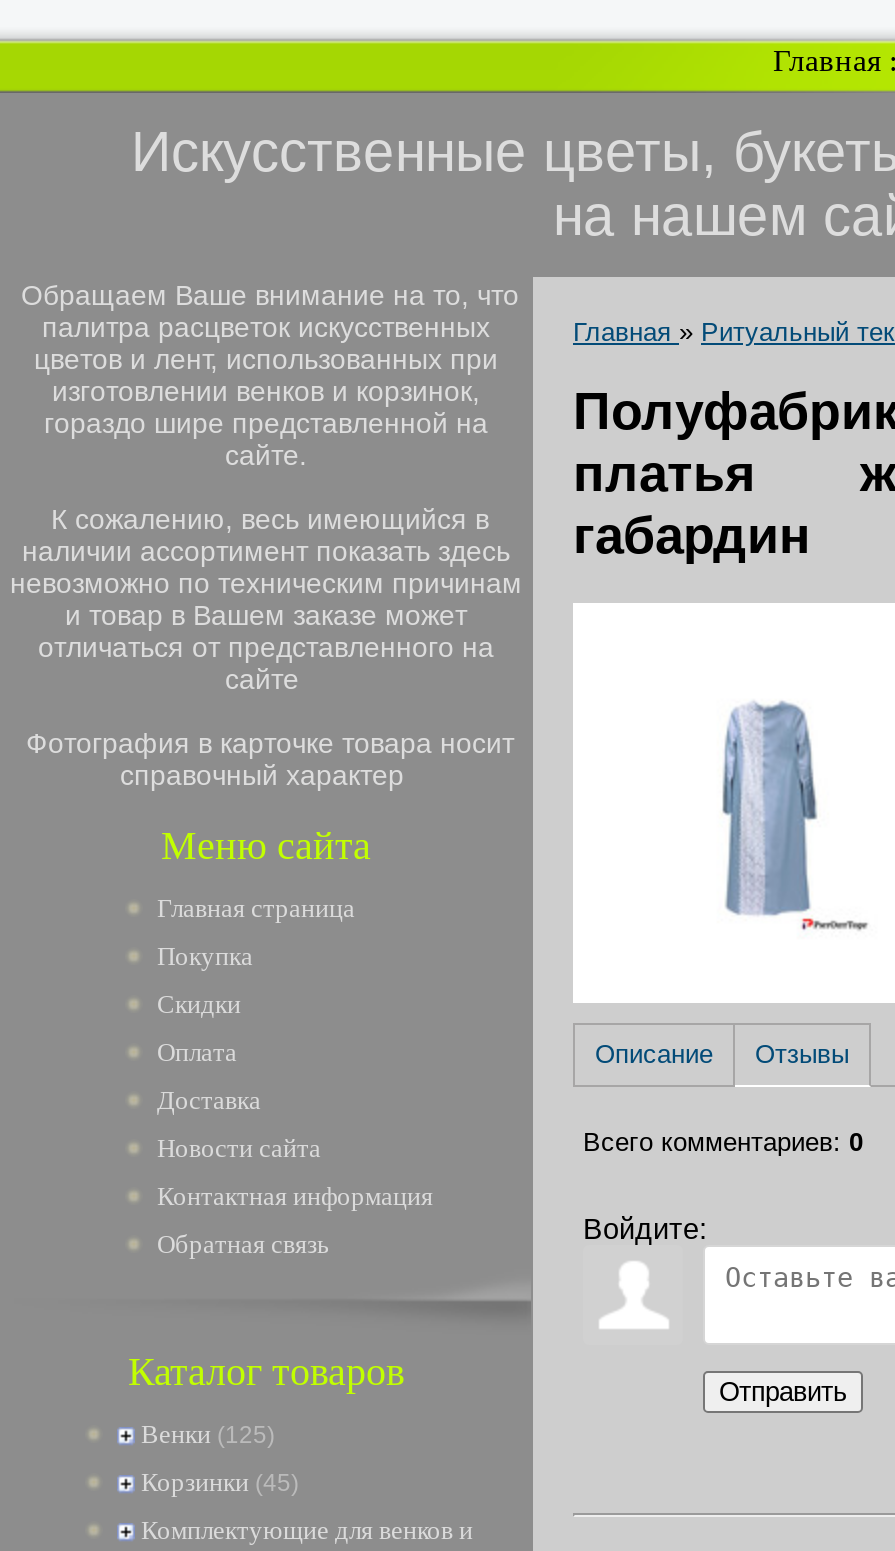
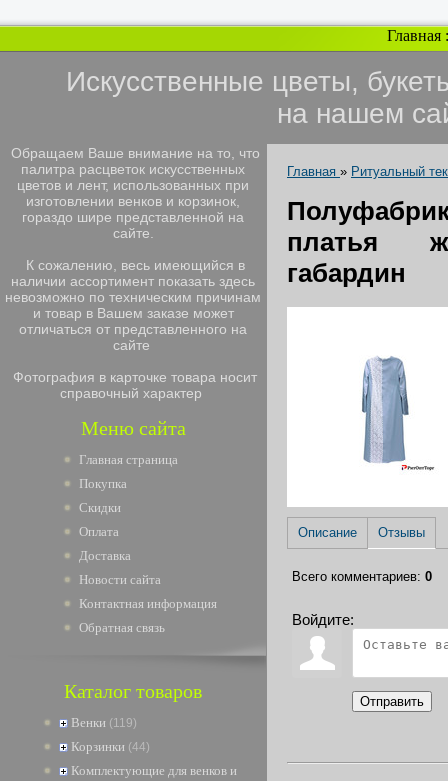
[141,1419,275,1449] Венки (125) -> [71,715,137,730] Венки (119)
[141,1467,299,1497] Корзинки (45) -> [71,739,150,754] Корзинки (44)

